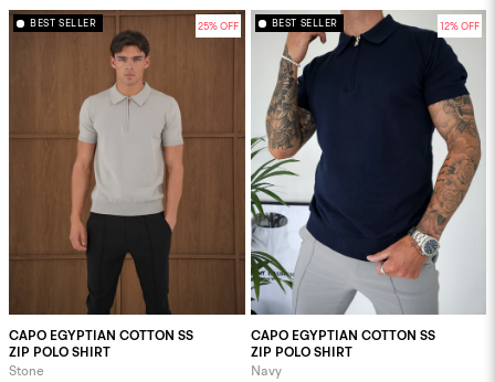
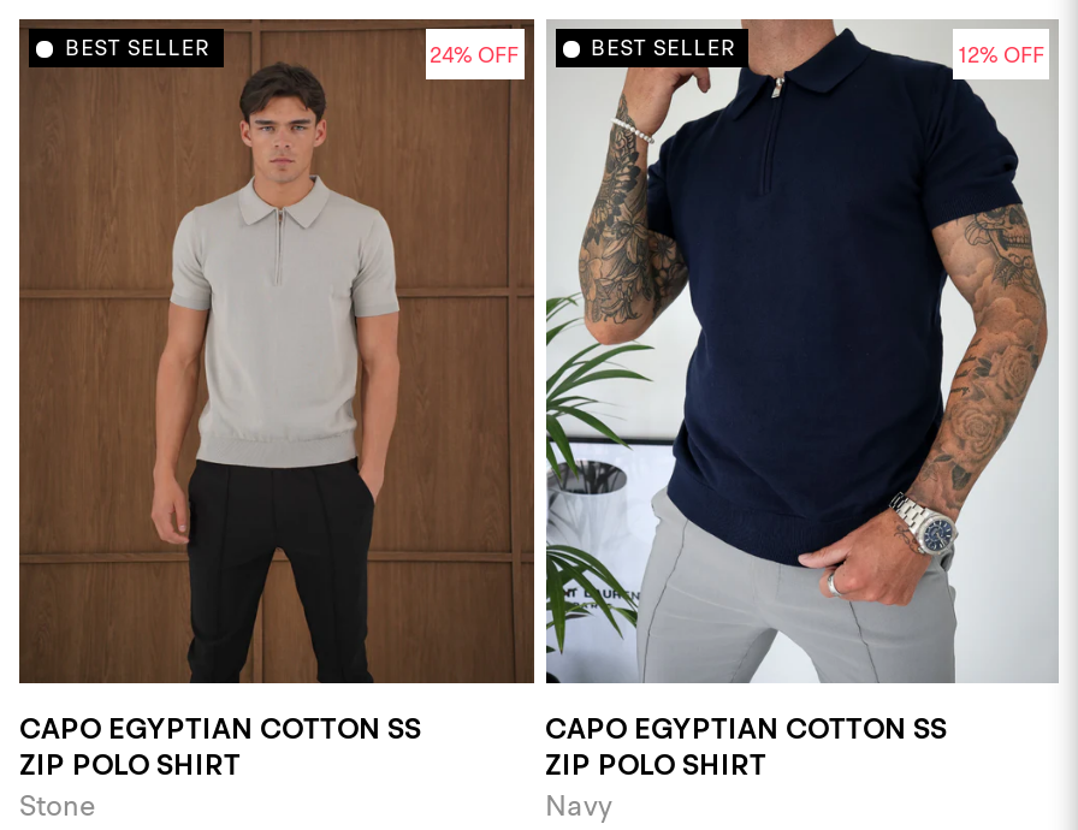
[197,20,238,33] 25% OFF -> [430,41,519,70] 24% OFF

